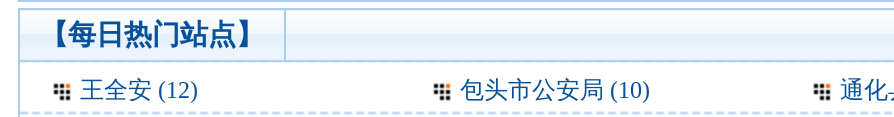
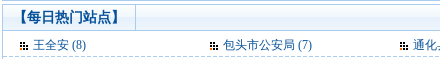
[80,76,198,104] 王全安(12) -> [33,38,86,52] 王全安(8)
[460,76,650,104] 包头市公安局(10) -> [223,38,312,52] 包头市公安局(7)

